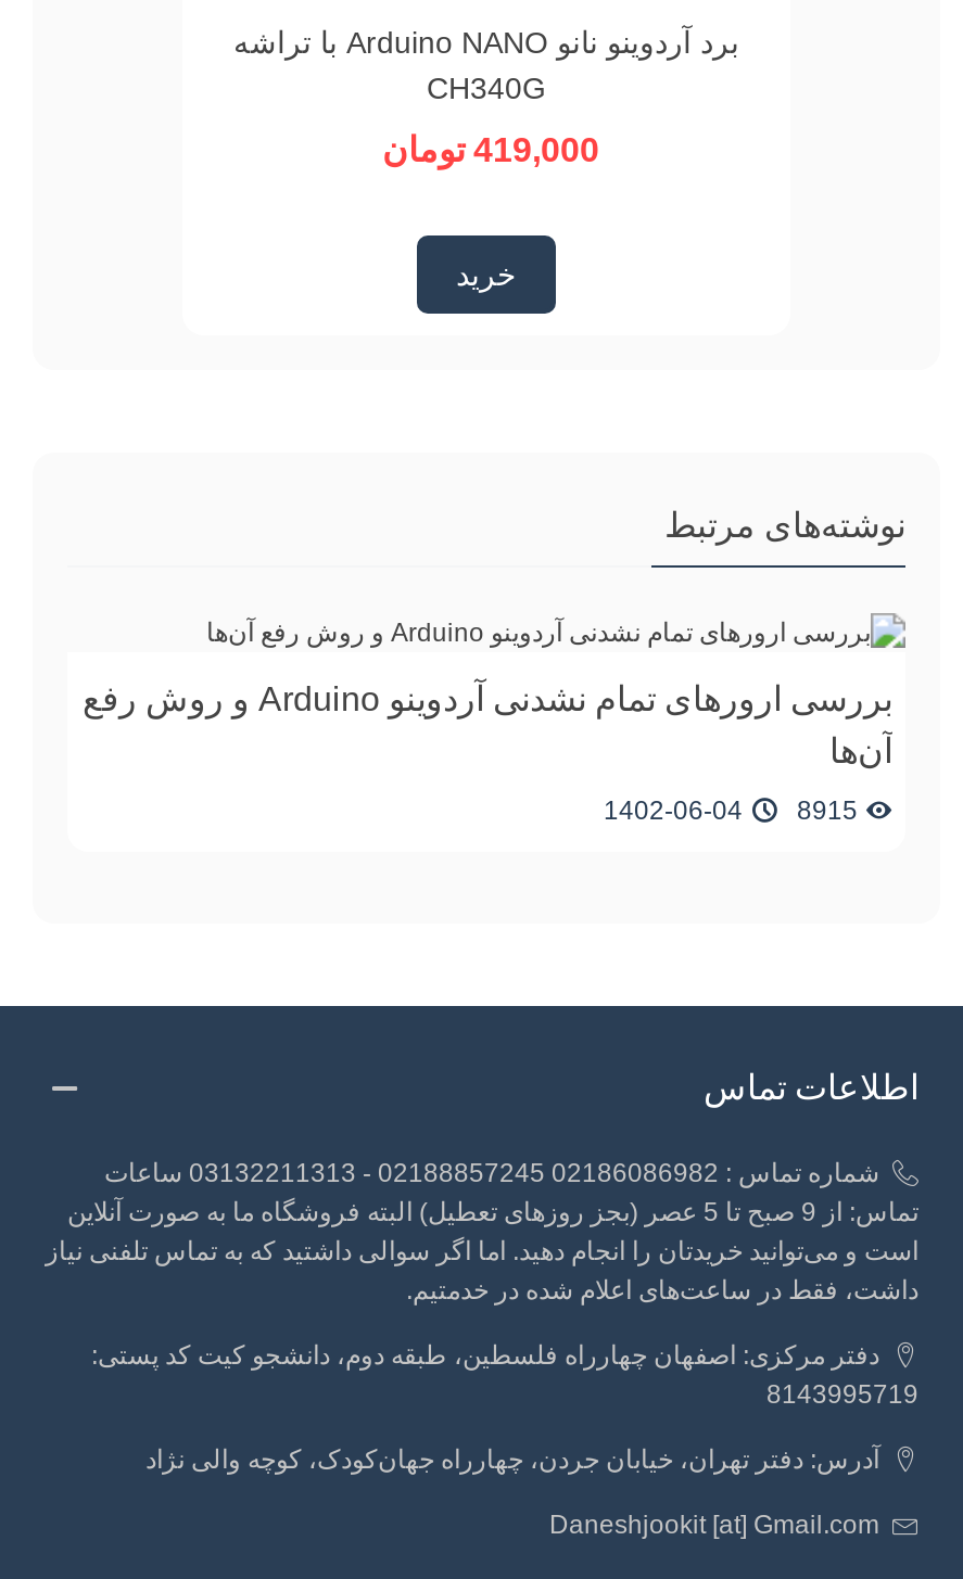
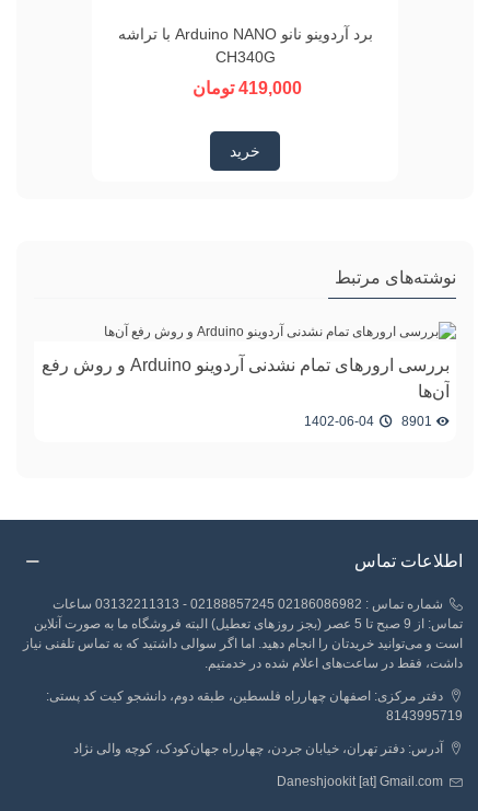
[604,796,858,827] 1402-06-04 8915 -> [304,414,432,429] 1402-06-04 8901

